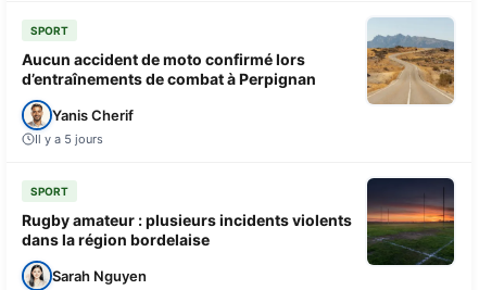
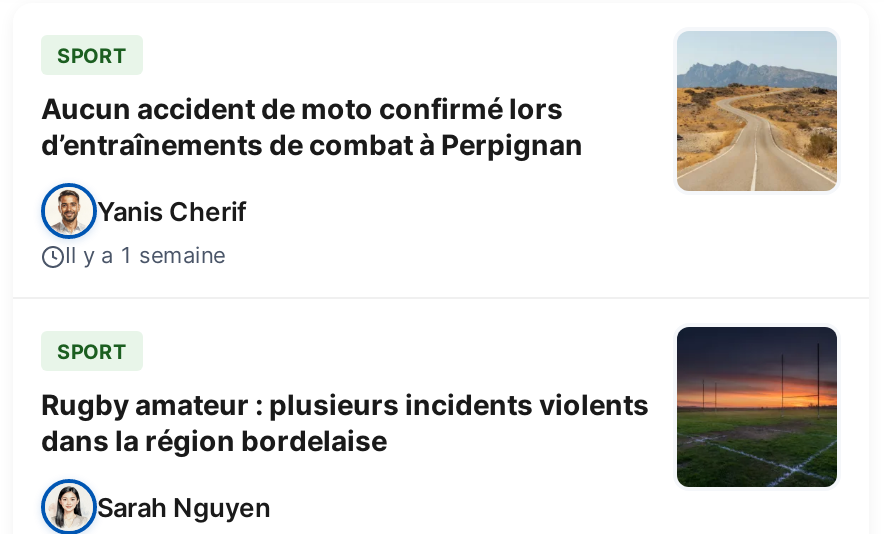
[35,131,103,146] Il y a 5 jours -> [65,241,225,269] Il y a 1 semaine

